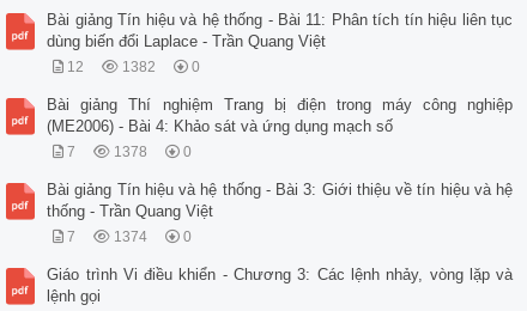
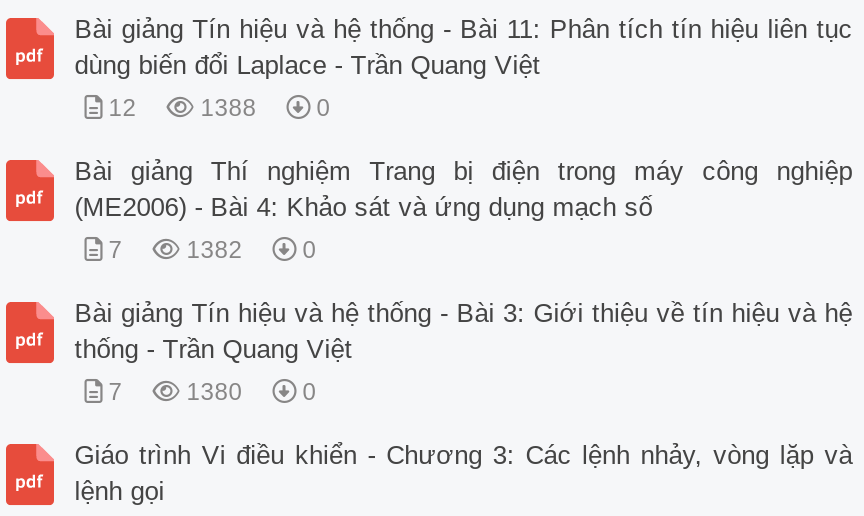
[122,59,156,75] 1382 -> [200,94,256,122] 1388
[114,144,148,160] 1378 -> [186,236,242,264] 1382
[114,228,148,245] 1374 -> [186,378,242,406] 1380

